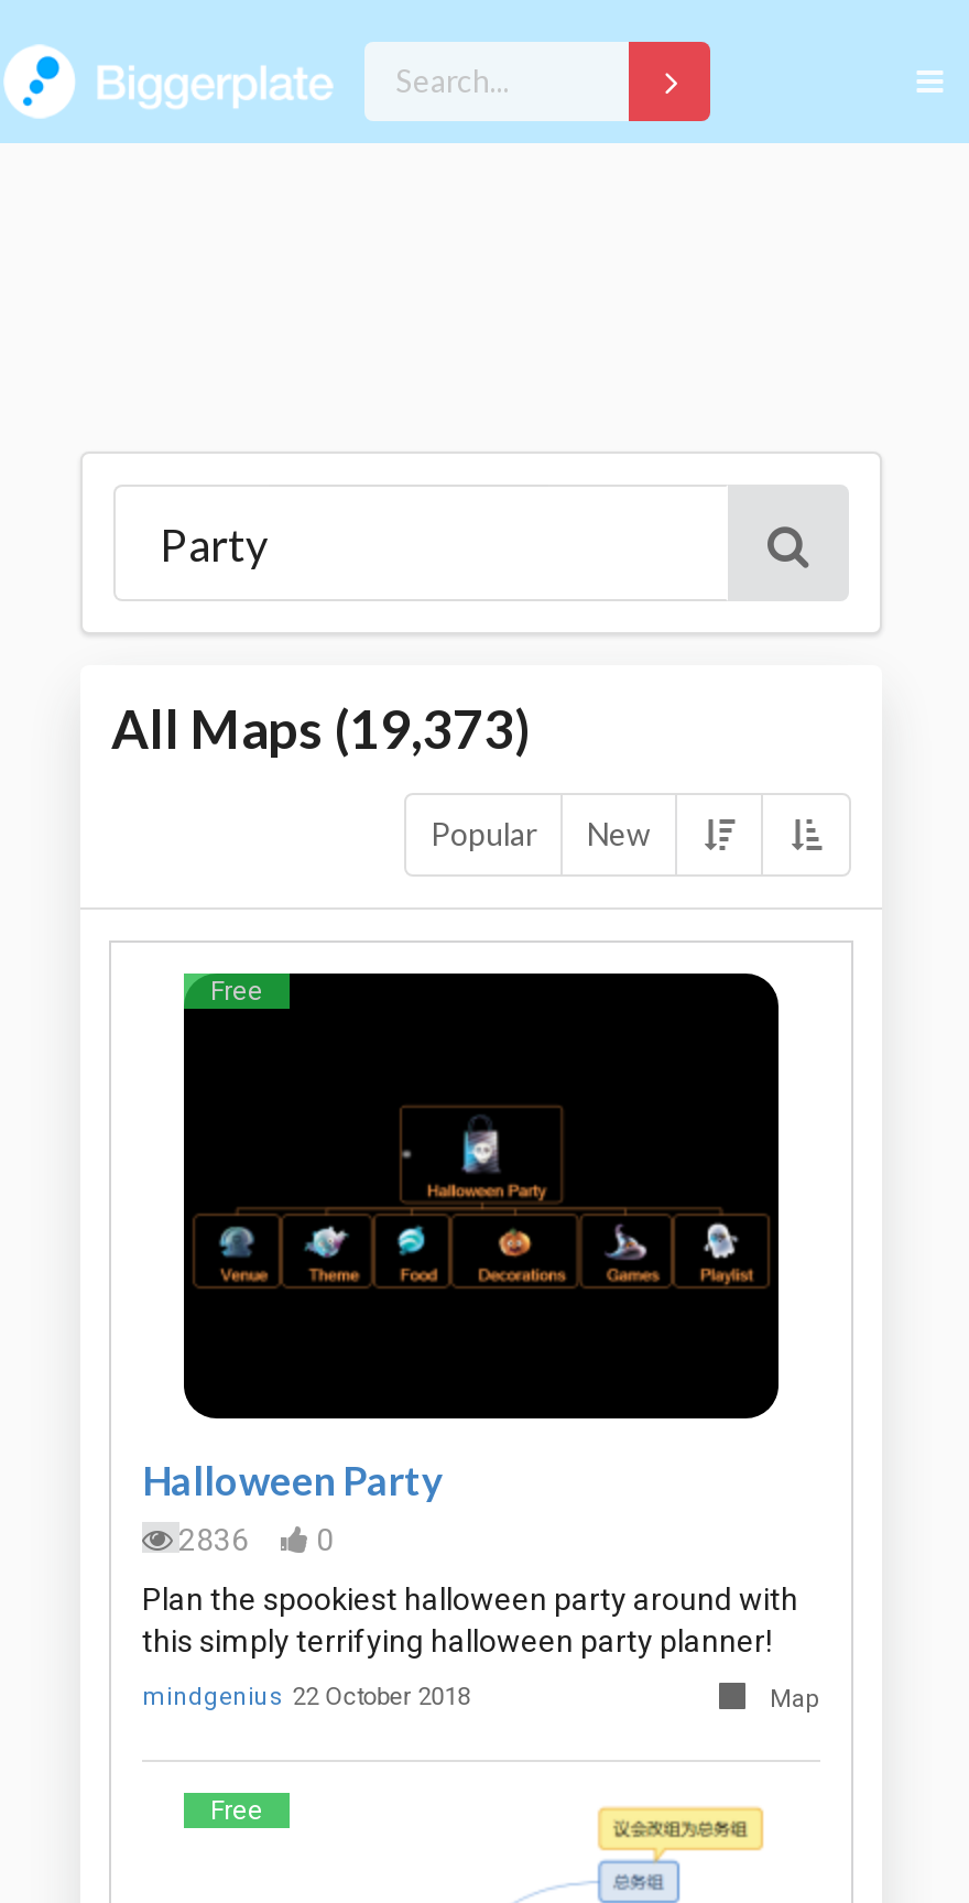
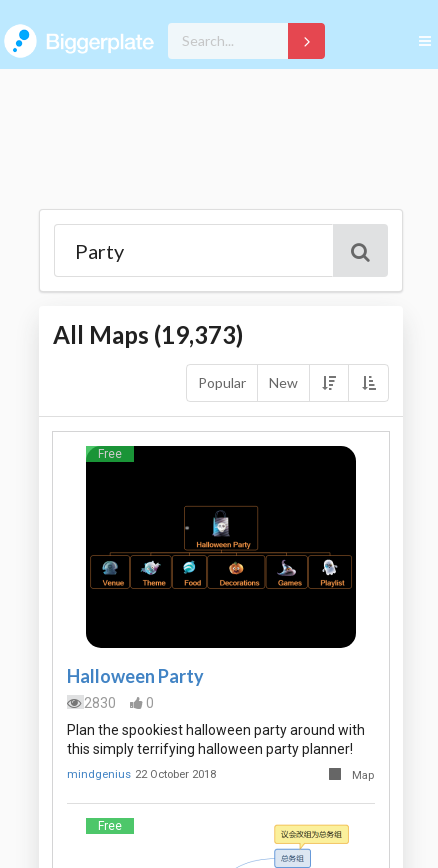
[178,1521,334,1556] 2836 0 -> [83,695,154,711] 2830 0

